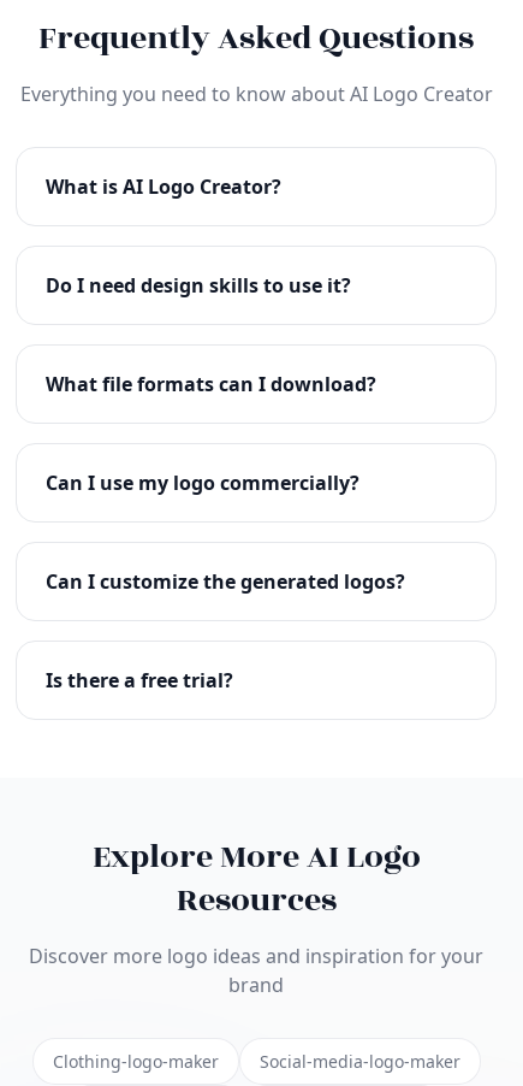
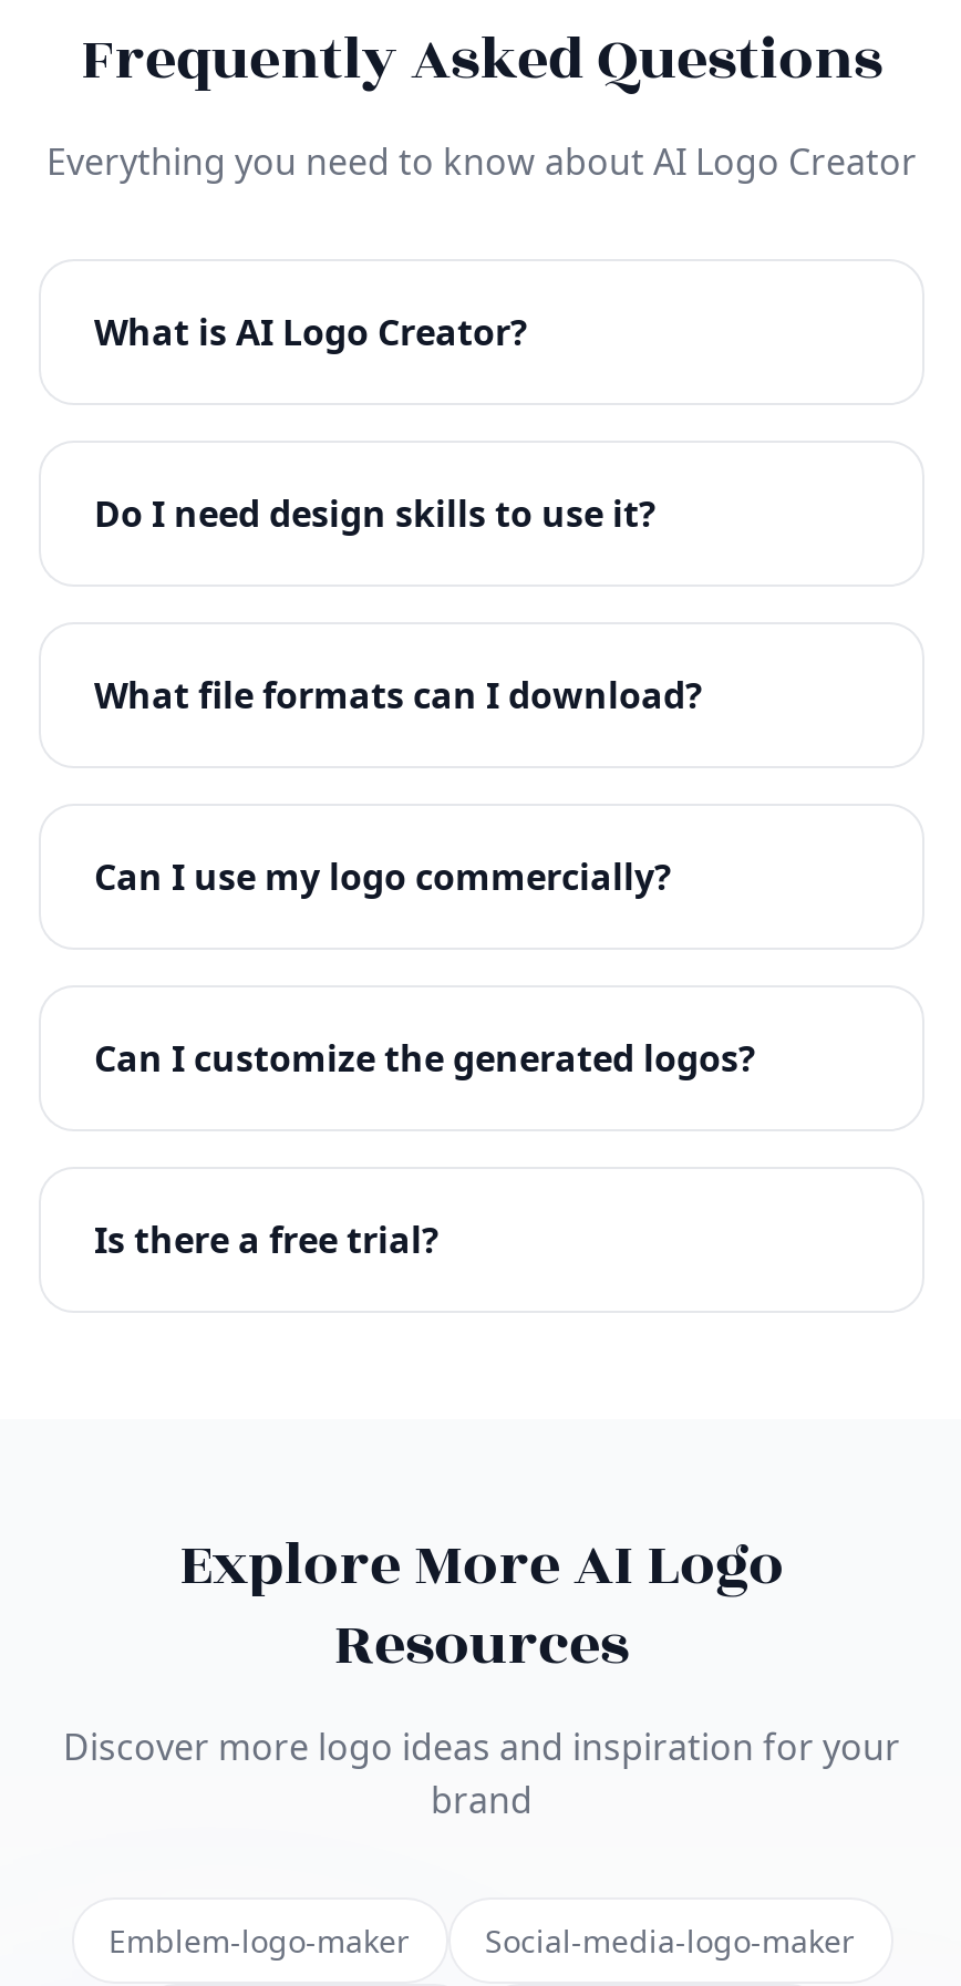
[52,1050,218,1073] Clothing-logo-maker -> [108,1920,410,1962] Emblem-logo-maker

